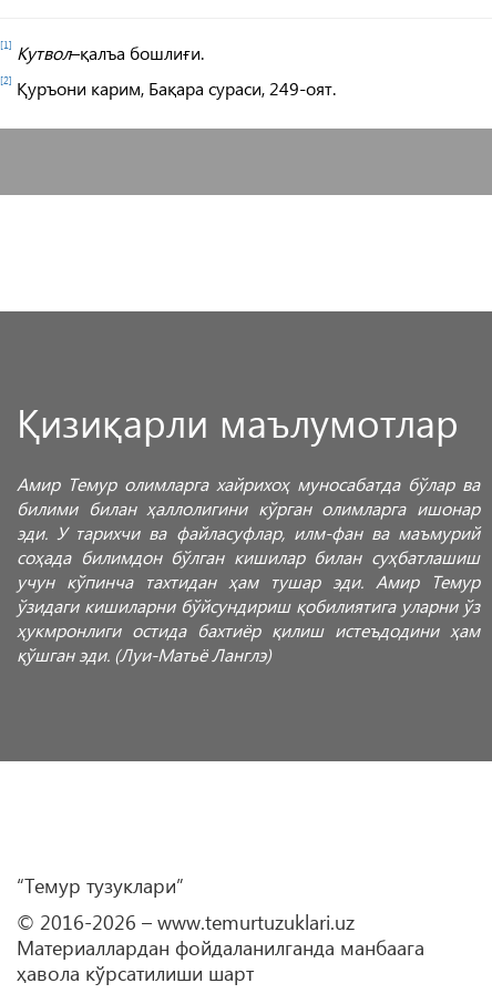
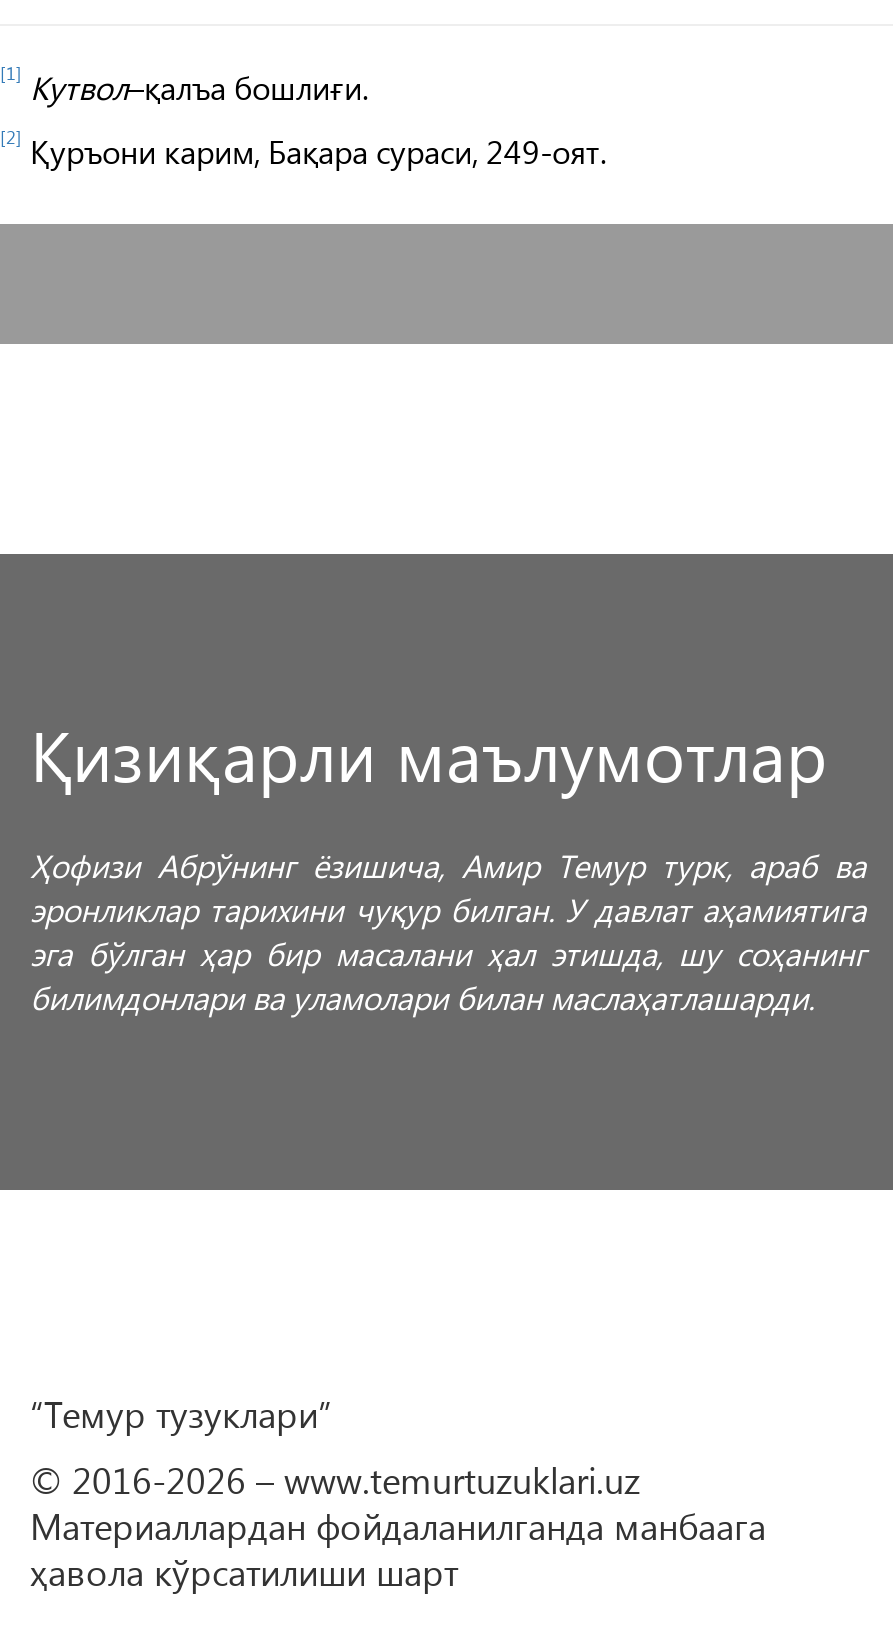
[17,472,480,666] Амир Темур олимларга хайрихоҳ муносабатда бўлар ва | билими билан ҳаллолигини кўрган олимларга ишонар | эди. У тарихчи ва файласуфлар, илм-фан ва маъмурий | соҳада билимдон бўлган кишилар билан суҳбатлашиш | учун кўпинча тахтидан ҳам тушар эди. Амир Темур | ўзидаги кишиларни бўйсундириш қобилиятига уларни ўз | ҳукмронлиги остида бахтиёр қилиш истеъдодини ҳам | қўшган эди. (Луи-Матьё Ланглэ) -> [30,844,866,1018] Ҳофизи Абрўнинг ёзишича, Амир Темур турк, араб ва | эронликлар тарихини чуқур билган. У давлат аҳамиятига | эга бўлган ҳар бир масалани ҳал этишда, шу соҳанинг | билимдонлари ва уламолари билан маслаҳатлашарди.

